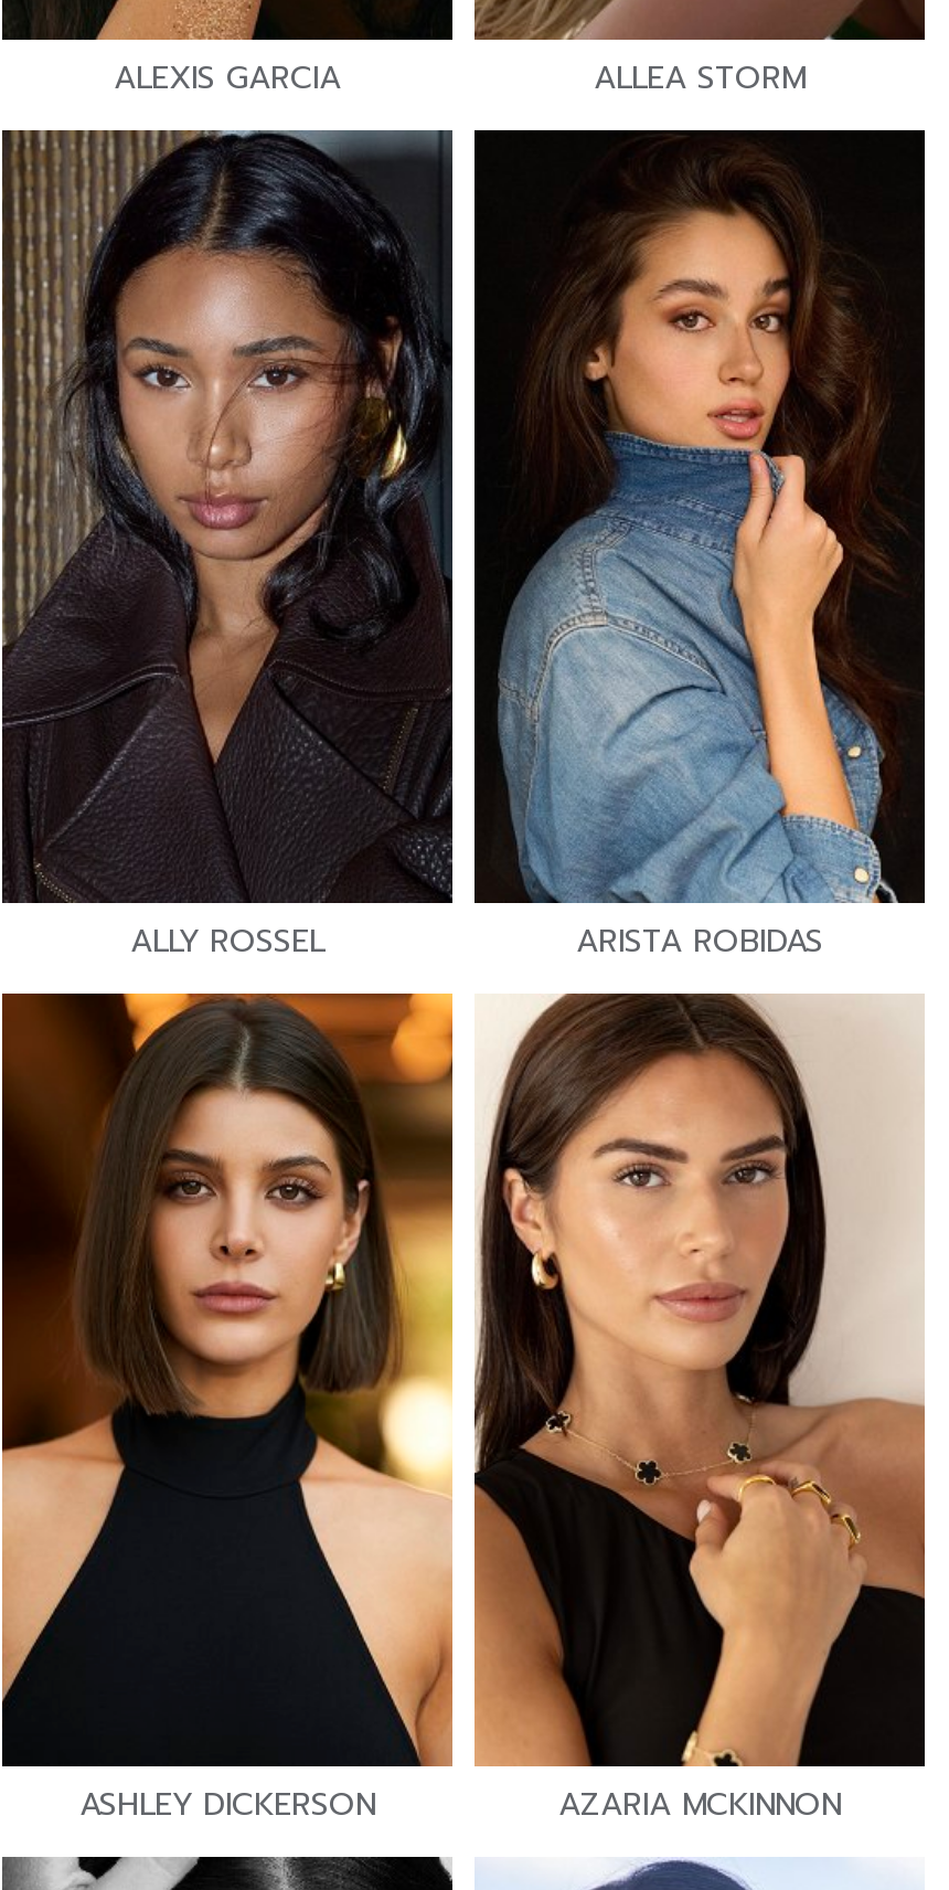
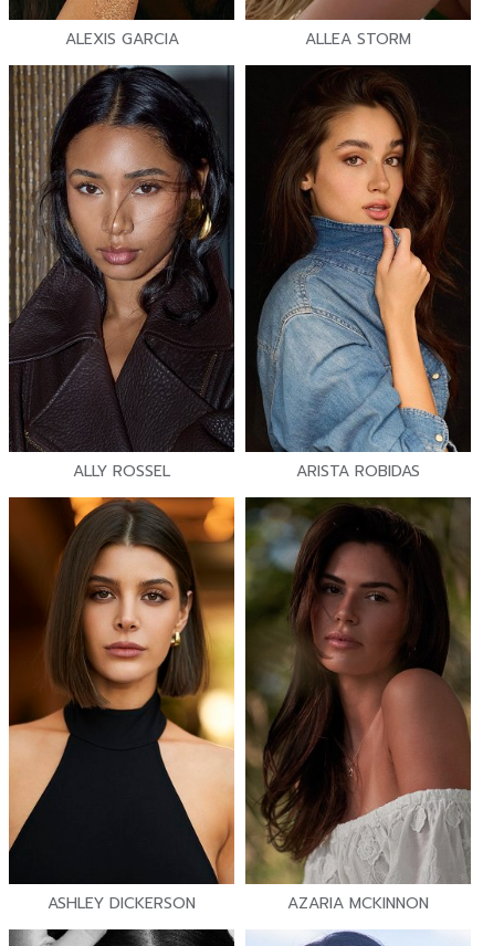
[472,991,925,1769] [image] -> [244,496,472,885] [image]

